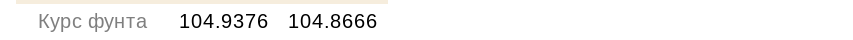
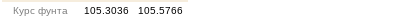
[179,8,269,34] 104.9376 -> [83,4,128,17] 105.3036
[288,8,378,34] 104.8666 -> [138,4,183,17] 105.5766

